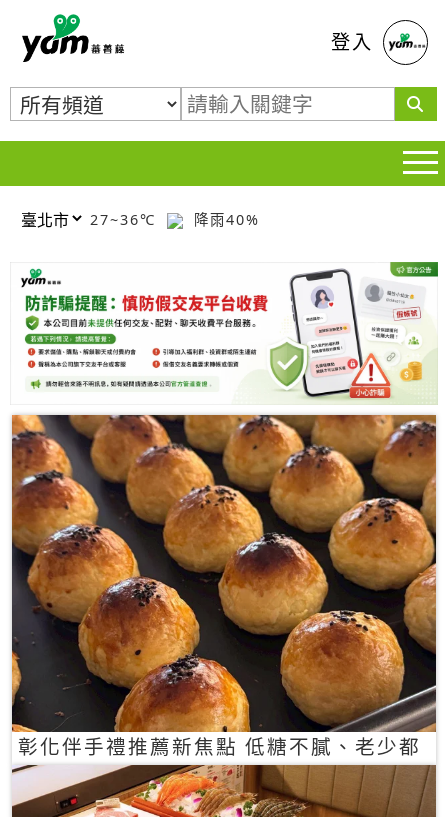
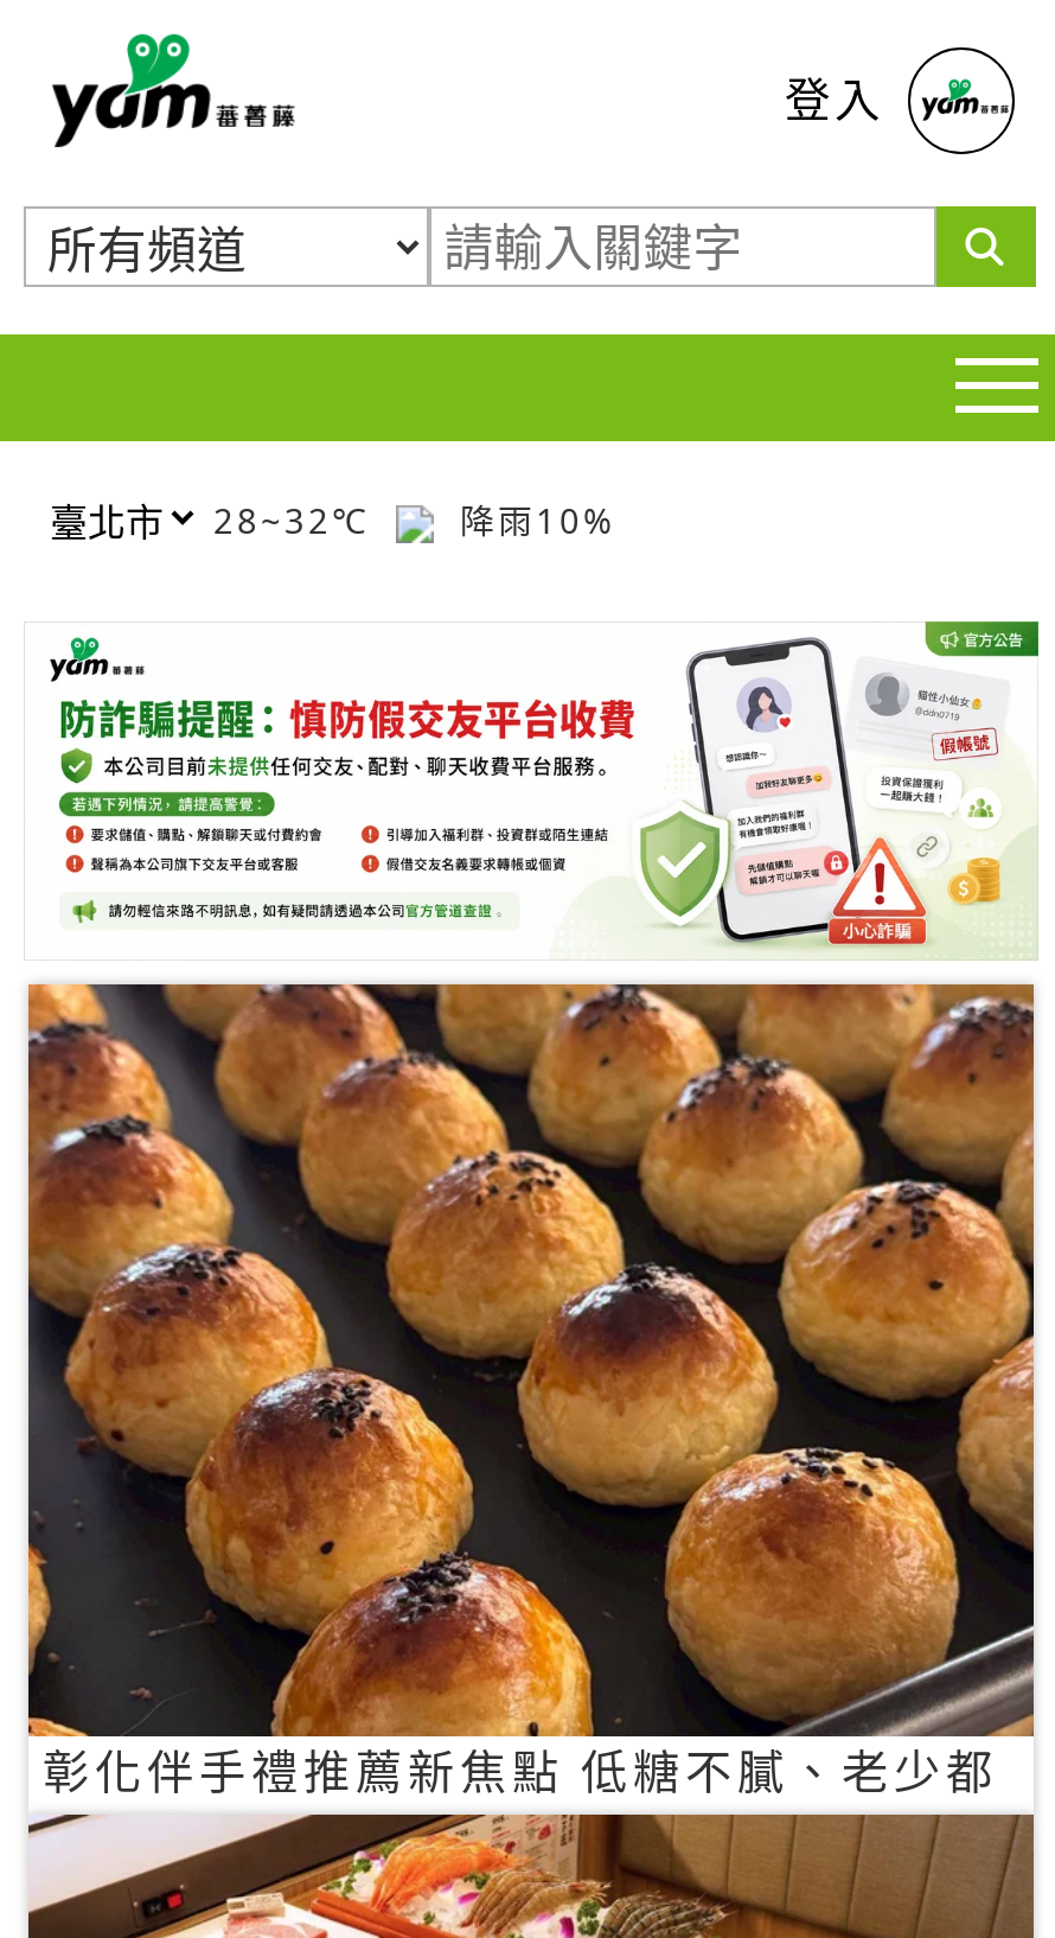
[90,209,162,228] 27~36℃ -> [213,497,384,542] 28~32℃
[188,209,260,228] 降雨40% -> [446,497,616,542] 降雨10%

